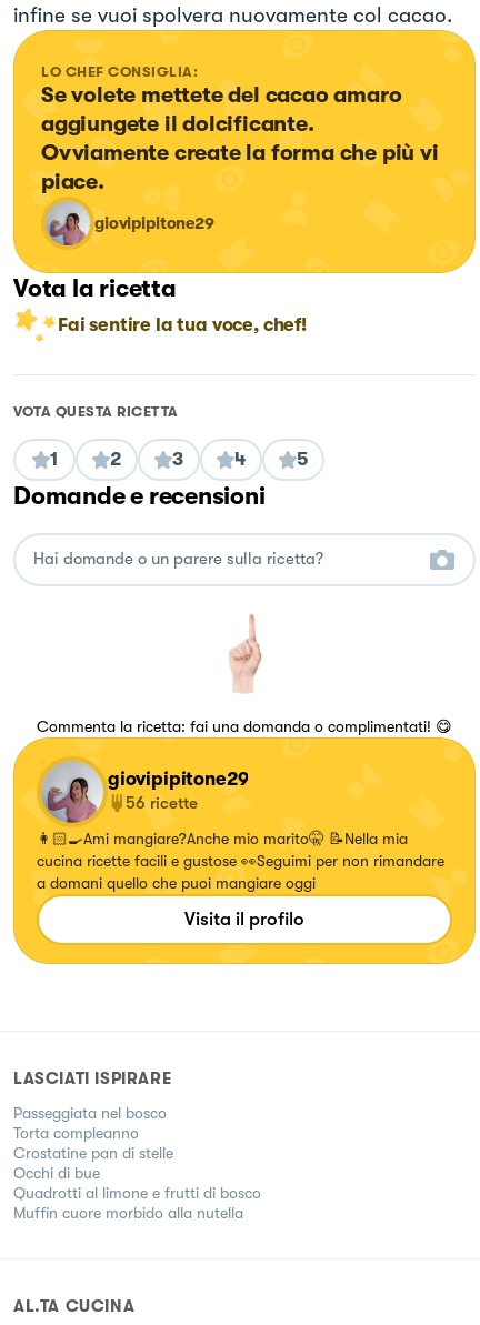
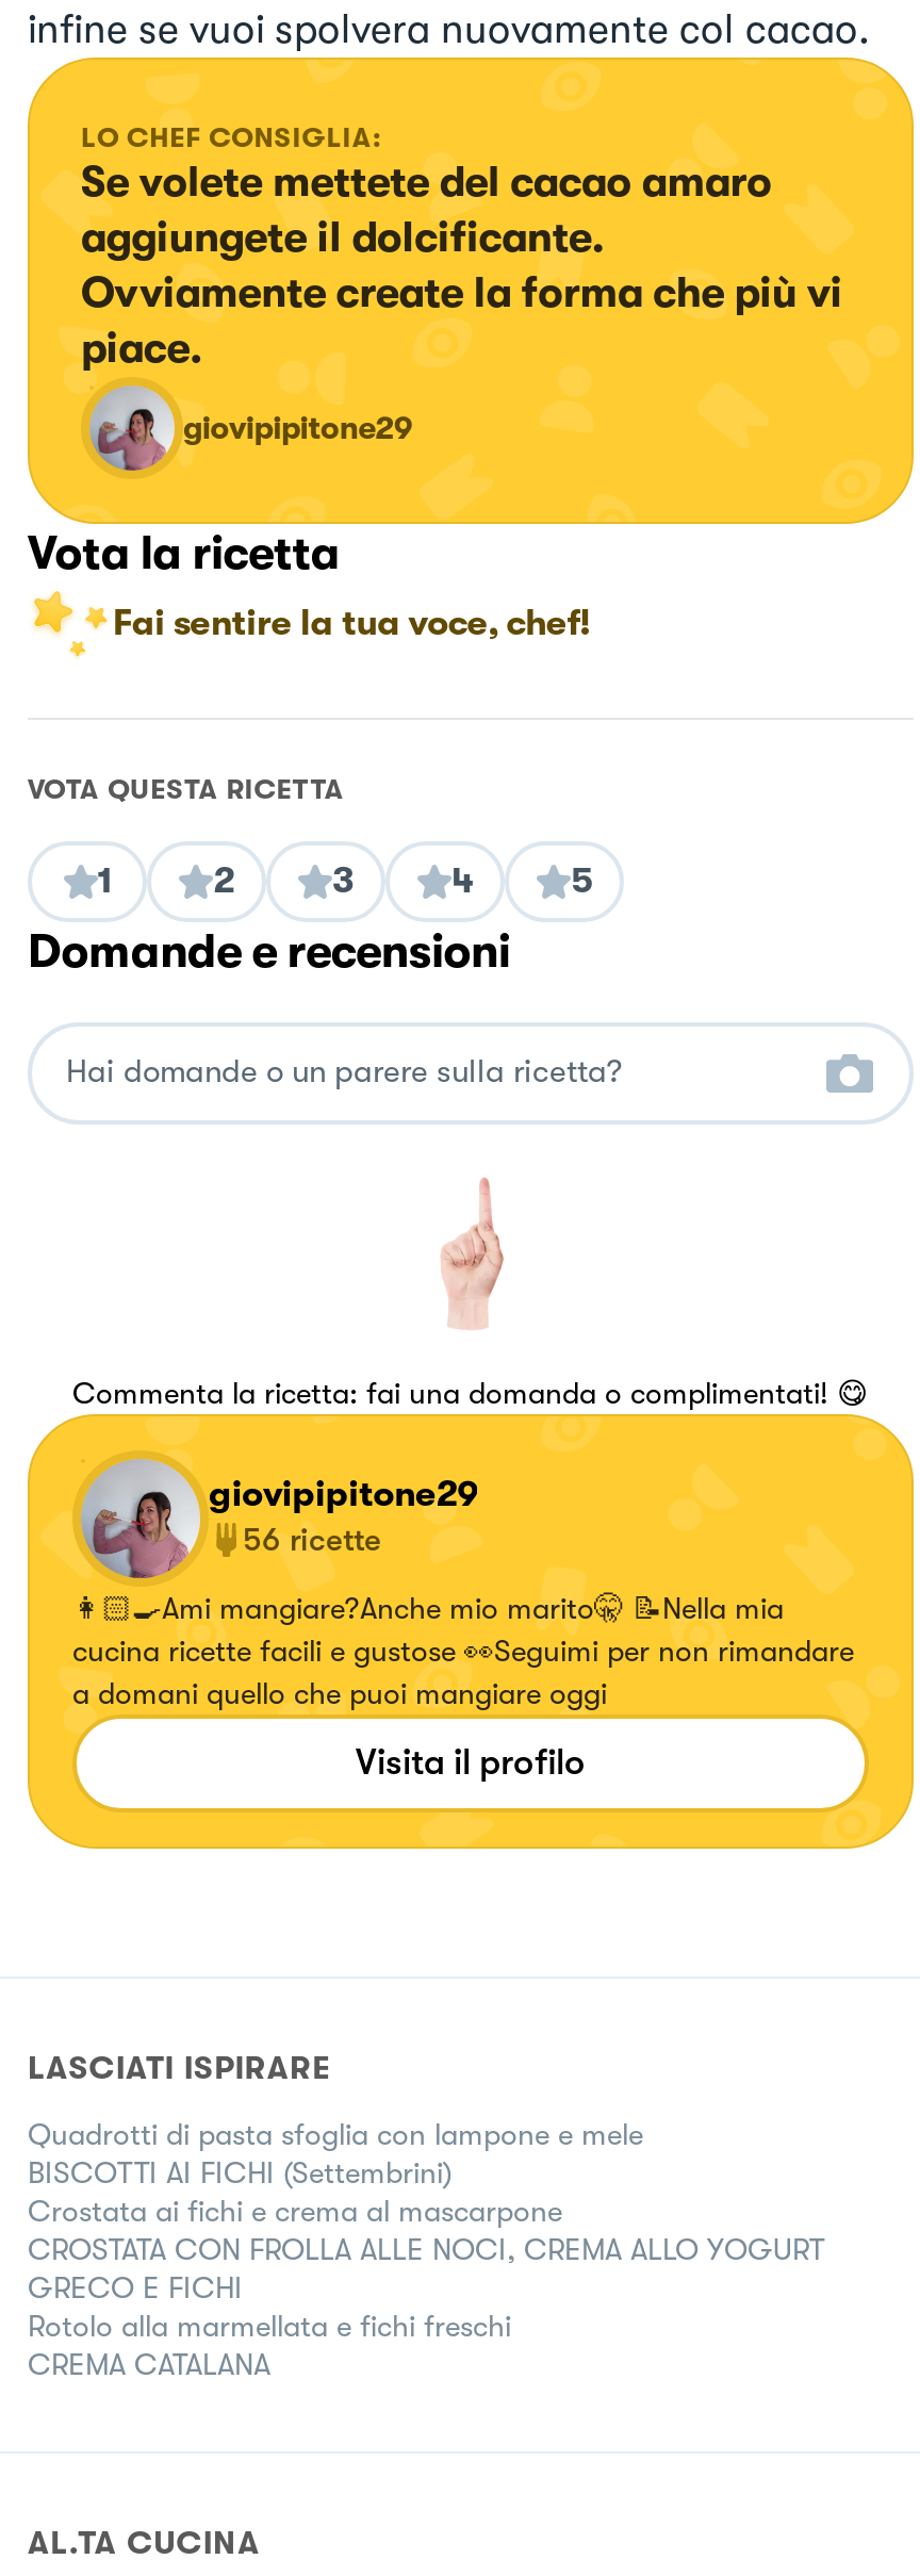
[13,1104,261,1221] Passeggiata nel bosco | Torta compleanno | Crostatine pan di stelle | Occhi di bue | Quadrotti al limone e frutti di bosco | Muffin cuore morbido alla nutella -> [28,2116,824,2380] Quadrotti di pasta sfoglia con lampone e mele | BISCOTTI AI FICHI (Settembrini) | Crostata ai fichi e crema al mascarpone | CROSTATA CON FROLLA ALLE NOCI, CREMA ALLO YOGURT | GRECO E FICHI | Rotolo alla marmellata e fichi freschi | CREMA CATALANA

